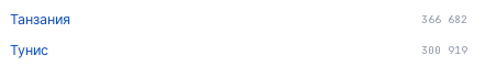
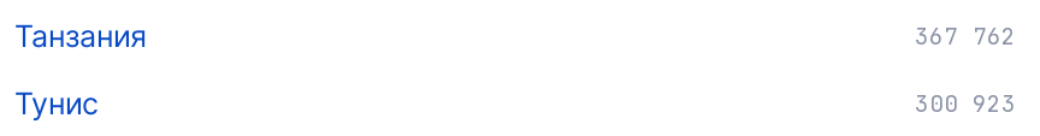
[421,12,467,26] 366 682 -> [915,20,1016,52] 367 762
[421,43,467,57] 300 919 -> [915,88,1016,119] 300 923

